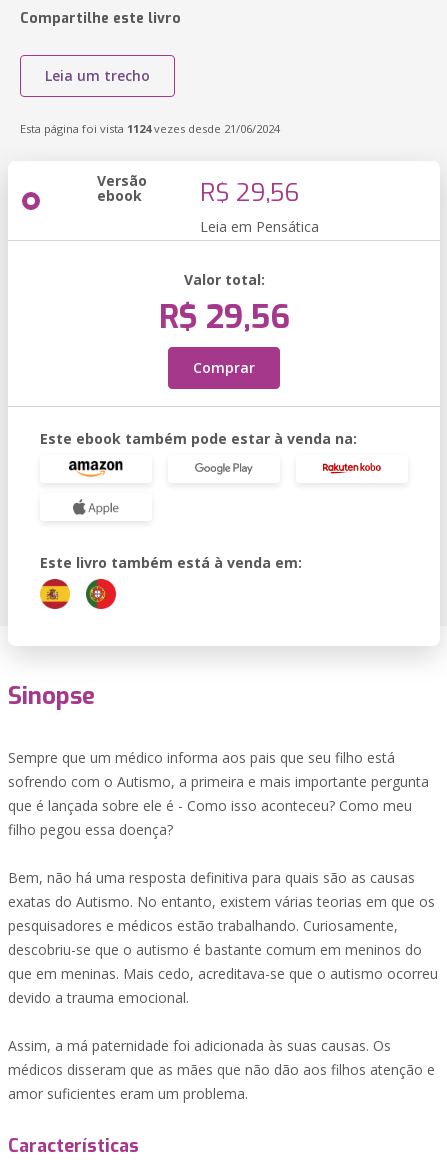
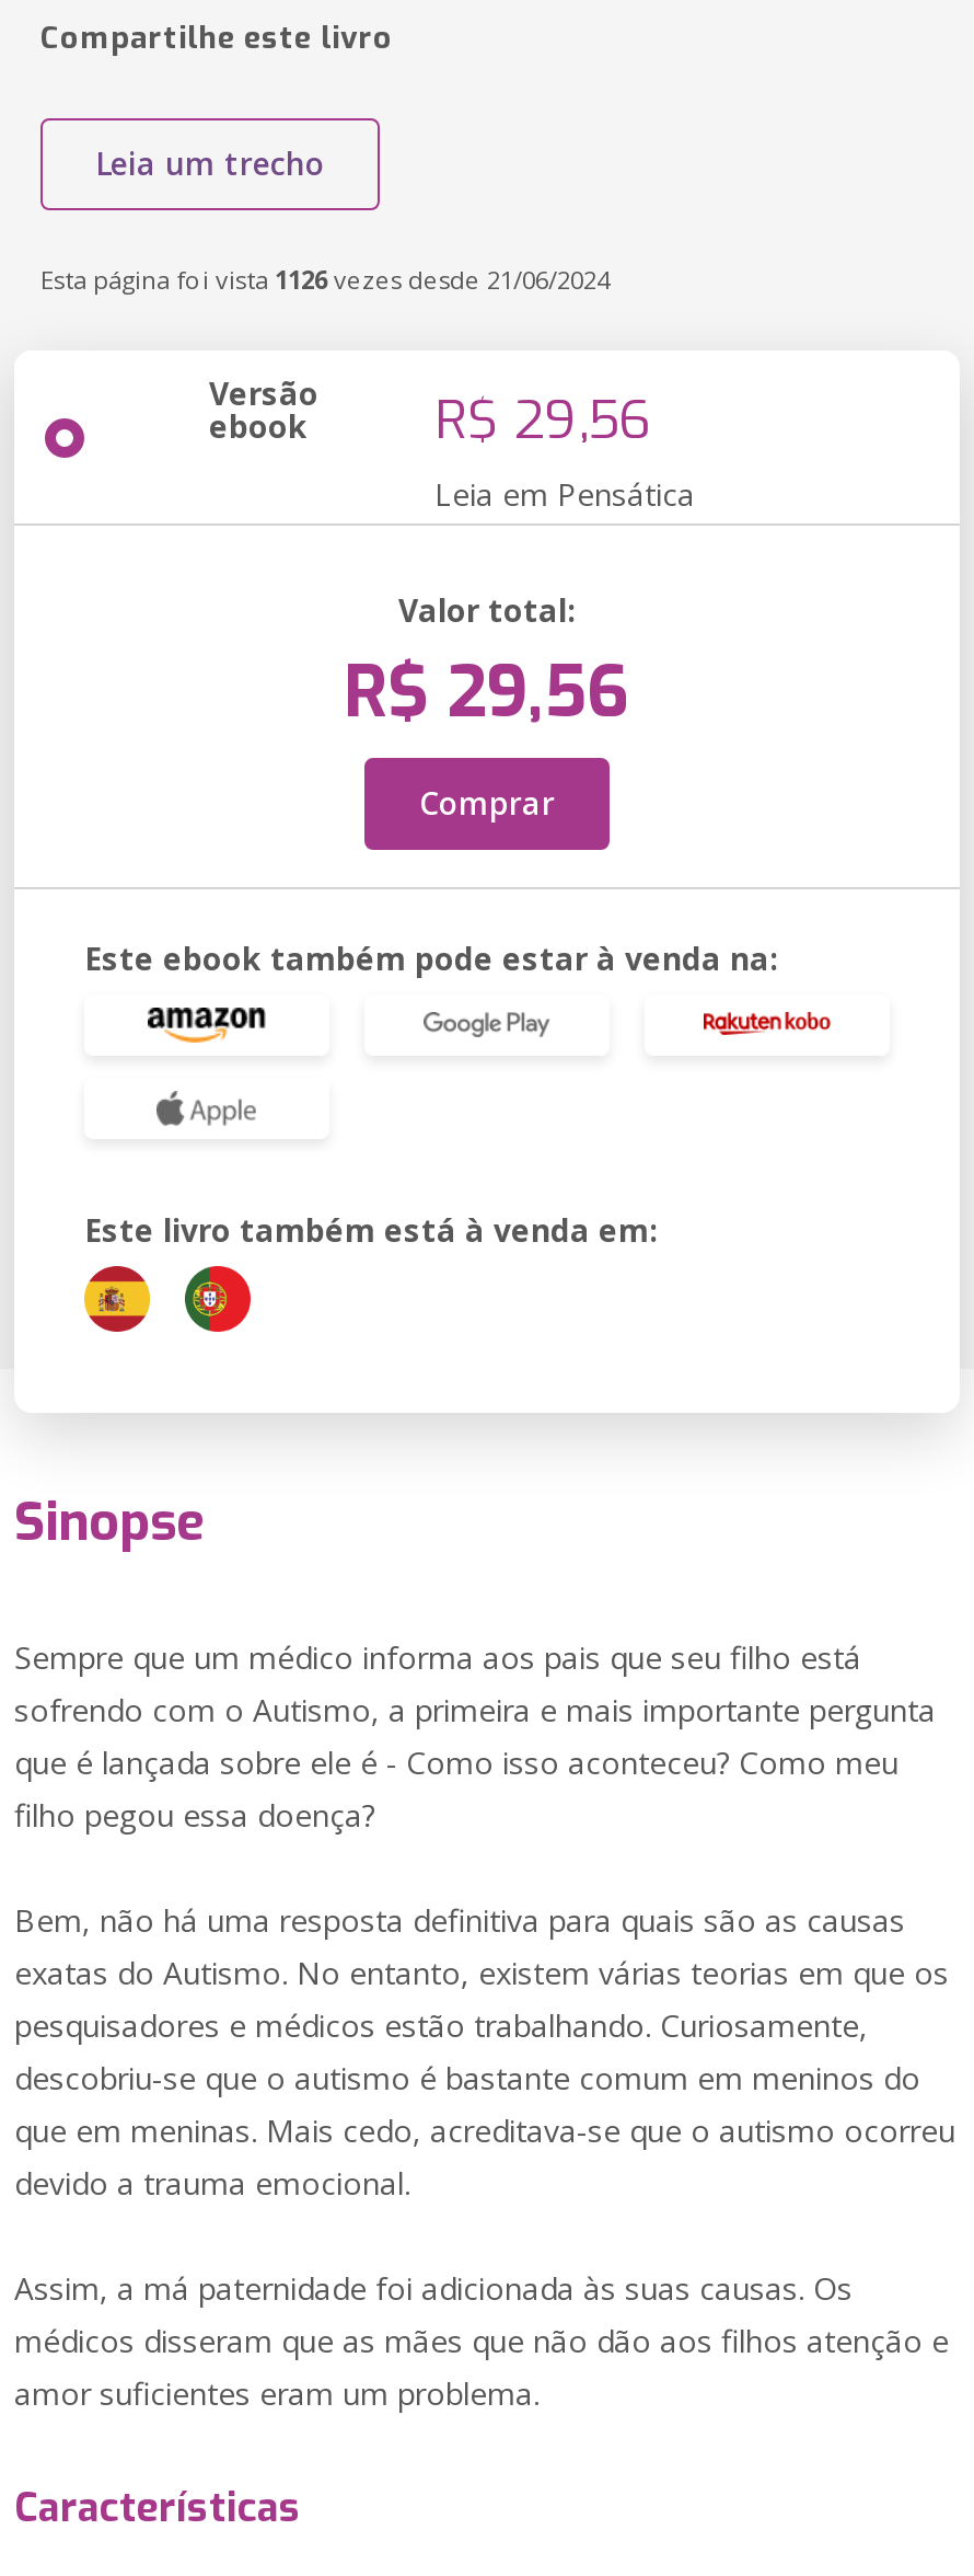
[20,121,280,136] Esta página foi vista 1124vezes desde 21/06/2024 -> [40,263,610,296] Esta página foi vista 1126vezes desde 21/06/2024

